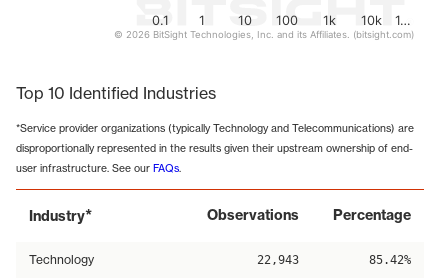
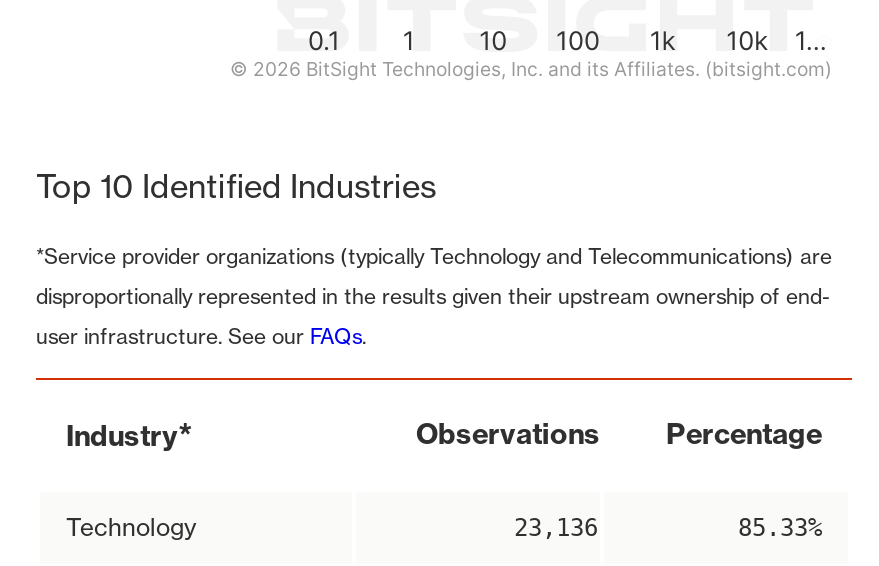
[257,253,299,267] 22,943 -> [514,515,598,543] 23,136
[369,253,411,267] 85.42% -> [738,515,822,543] 85.33%

